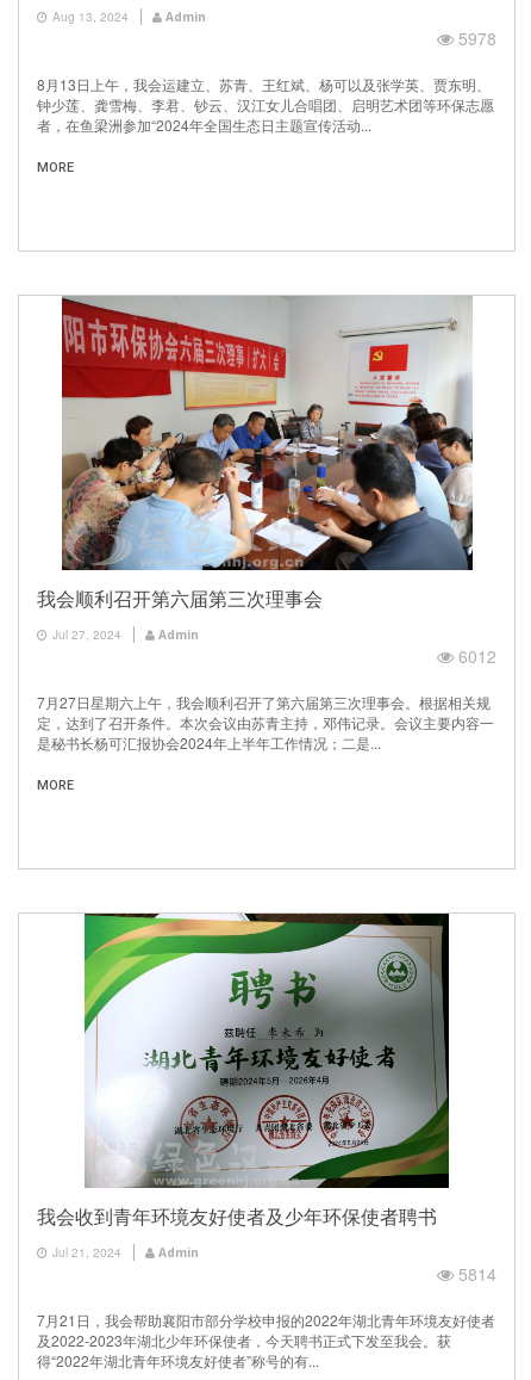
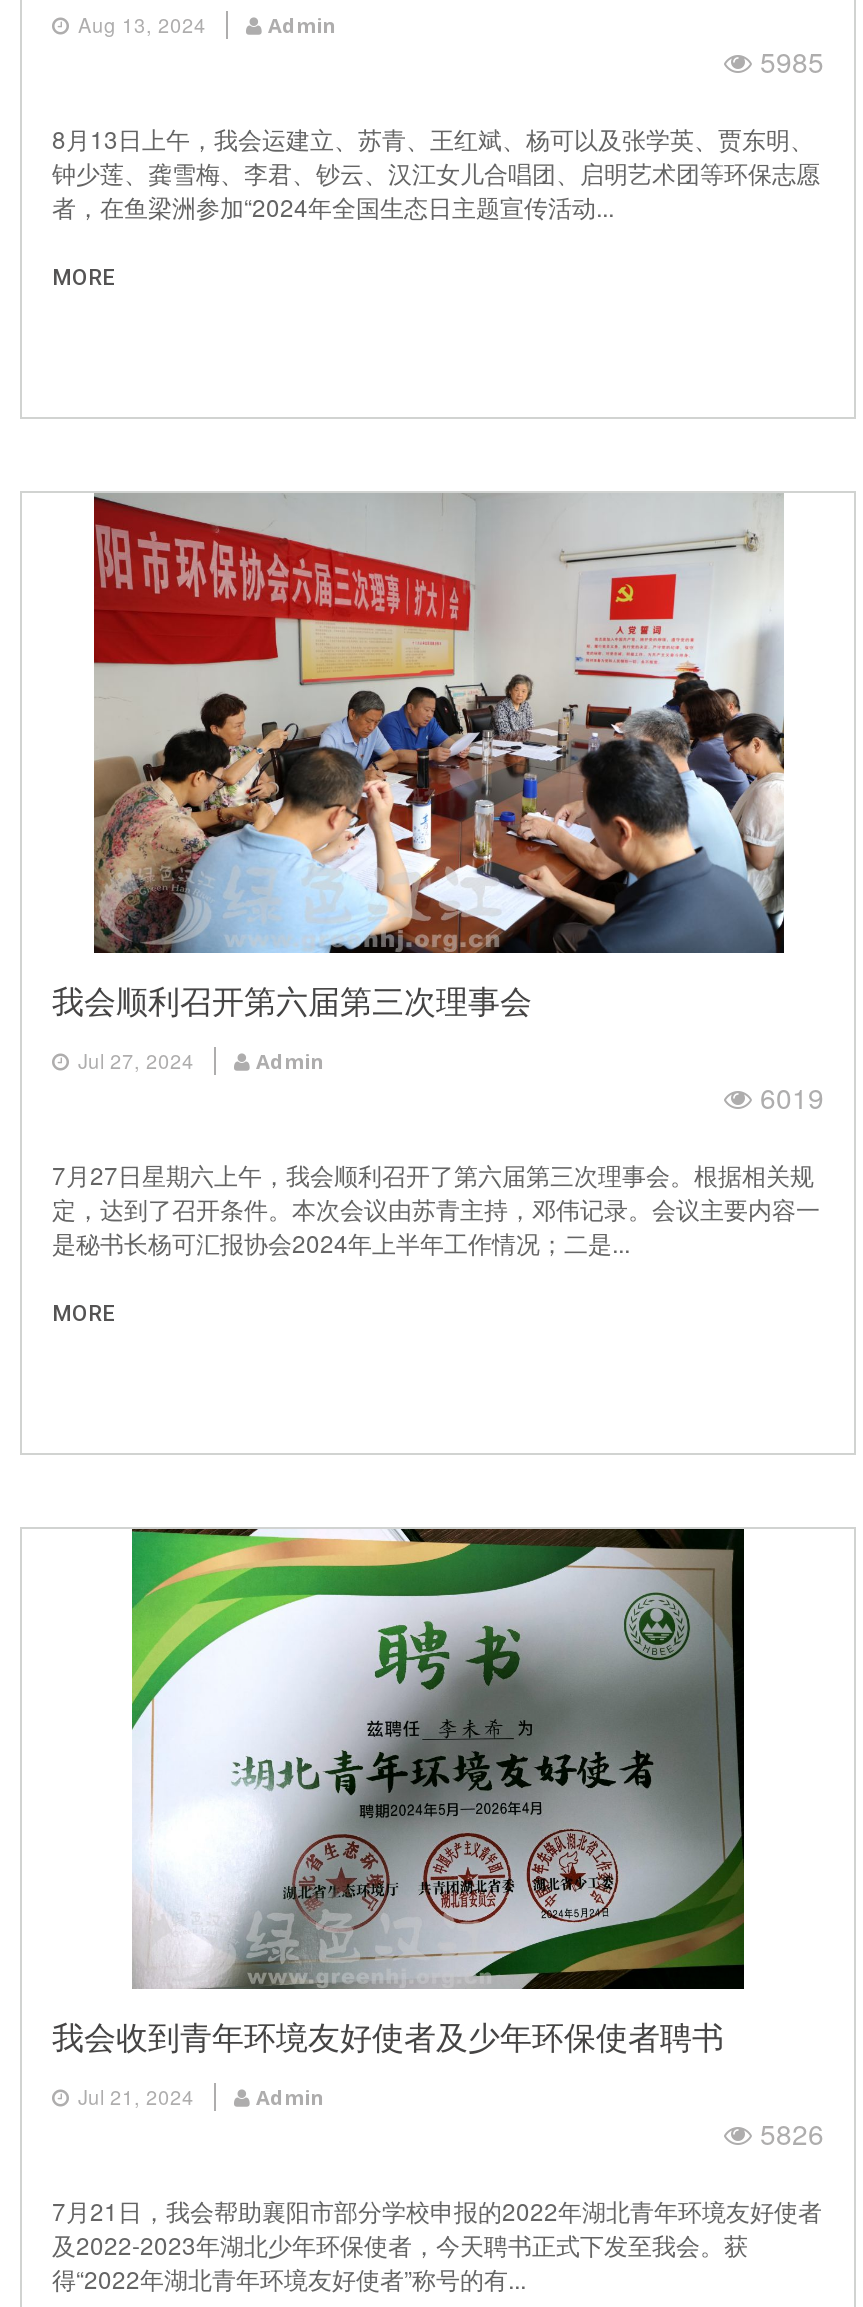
[458,26,496,50] 5978 -> [760,40,824,80] 5985
[458,644,496,668] 6012 -> [760,1076,824,1116] 6019
[458,1262,496,1285] 5814 -> [760,2112,824,2152] 5826

